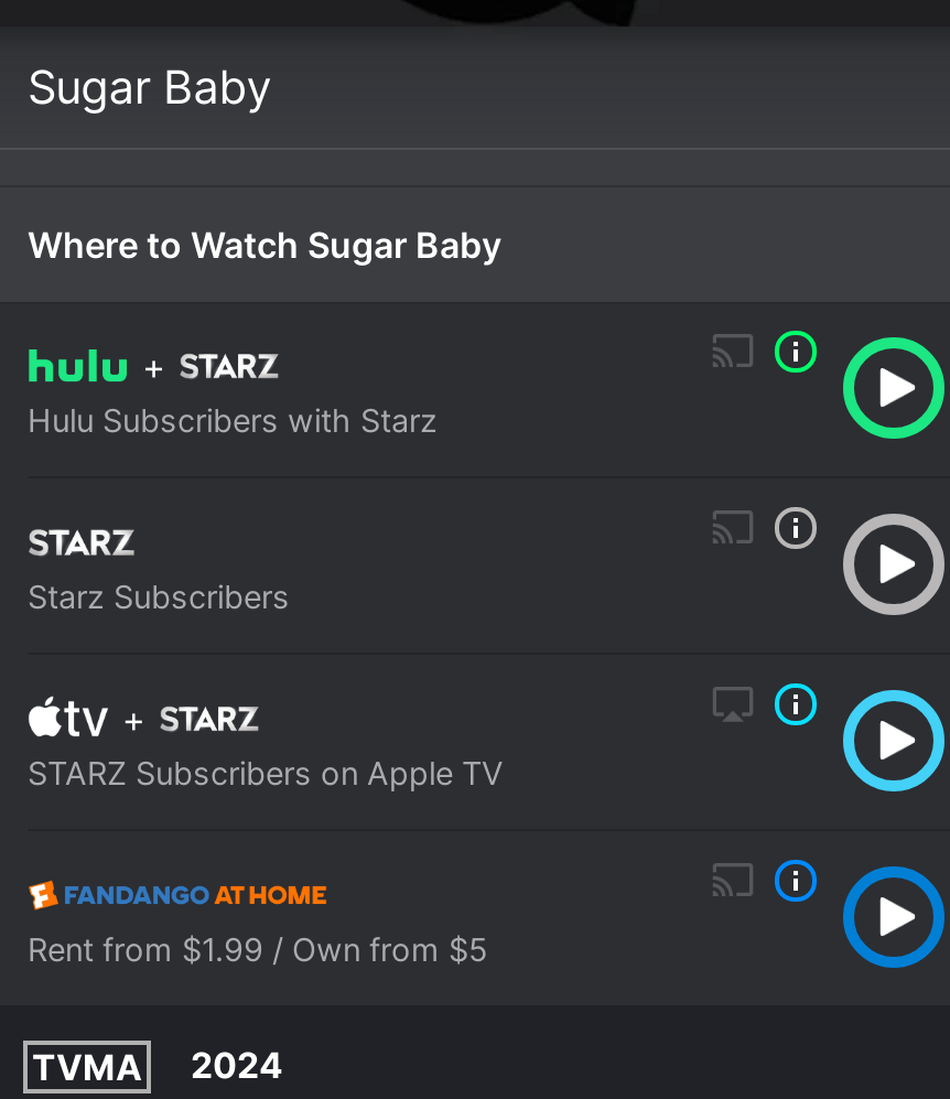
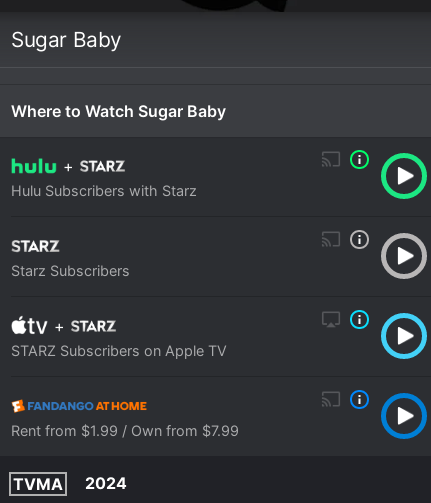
[28,930,488,968] Rent from $1.99 / Own from $5 -> [11,422,239,439] Rent from $1.99 / Own from $7.99

